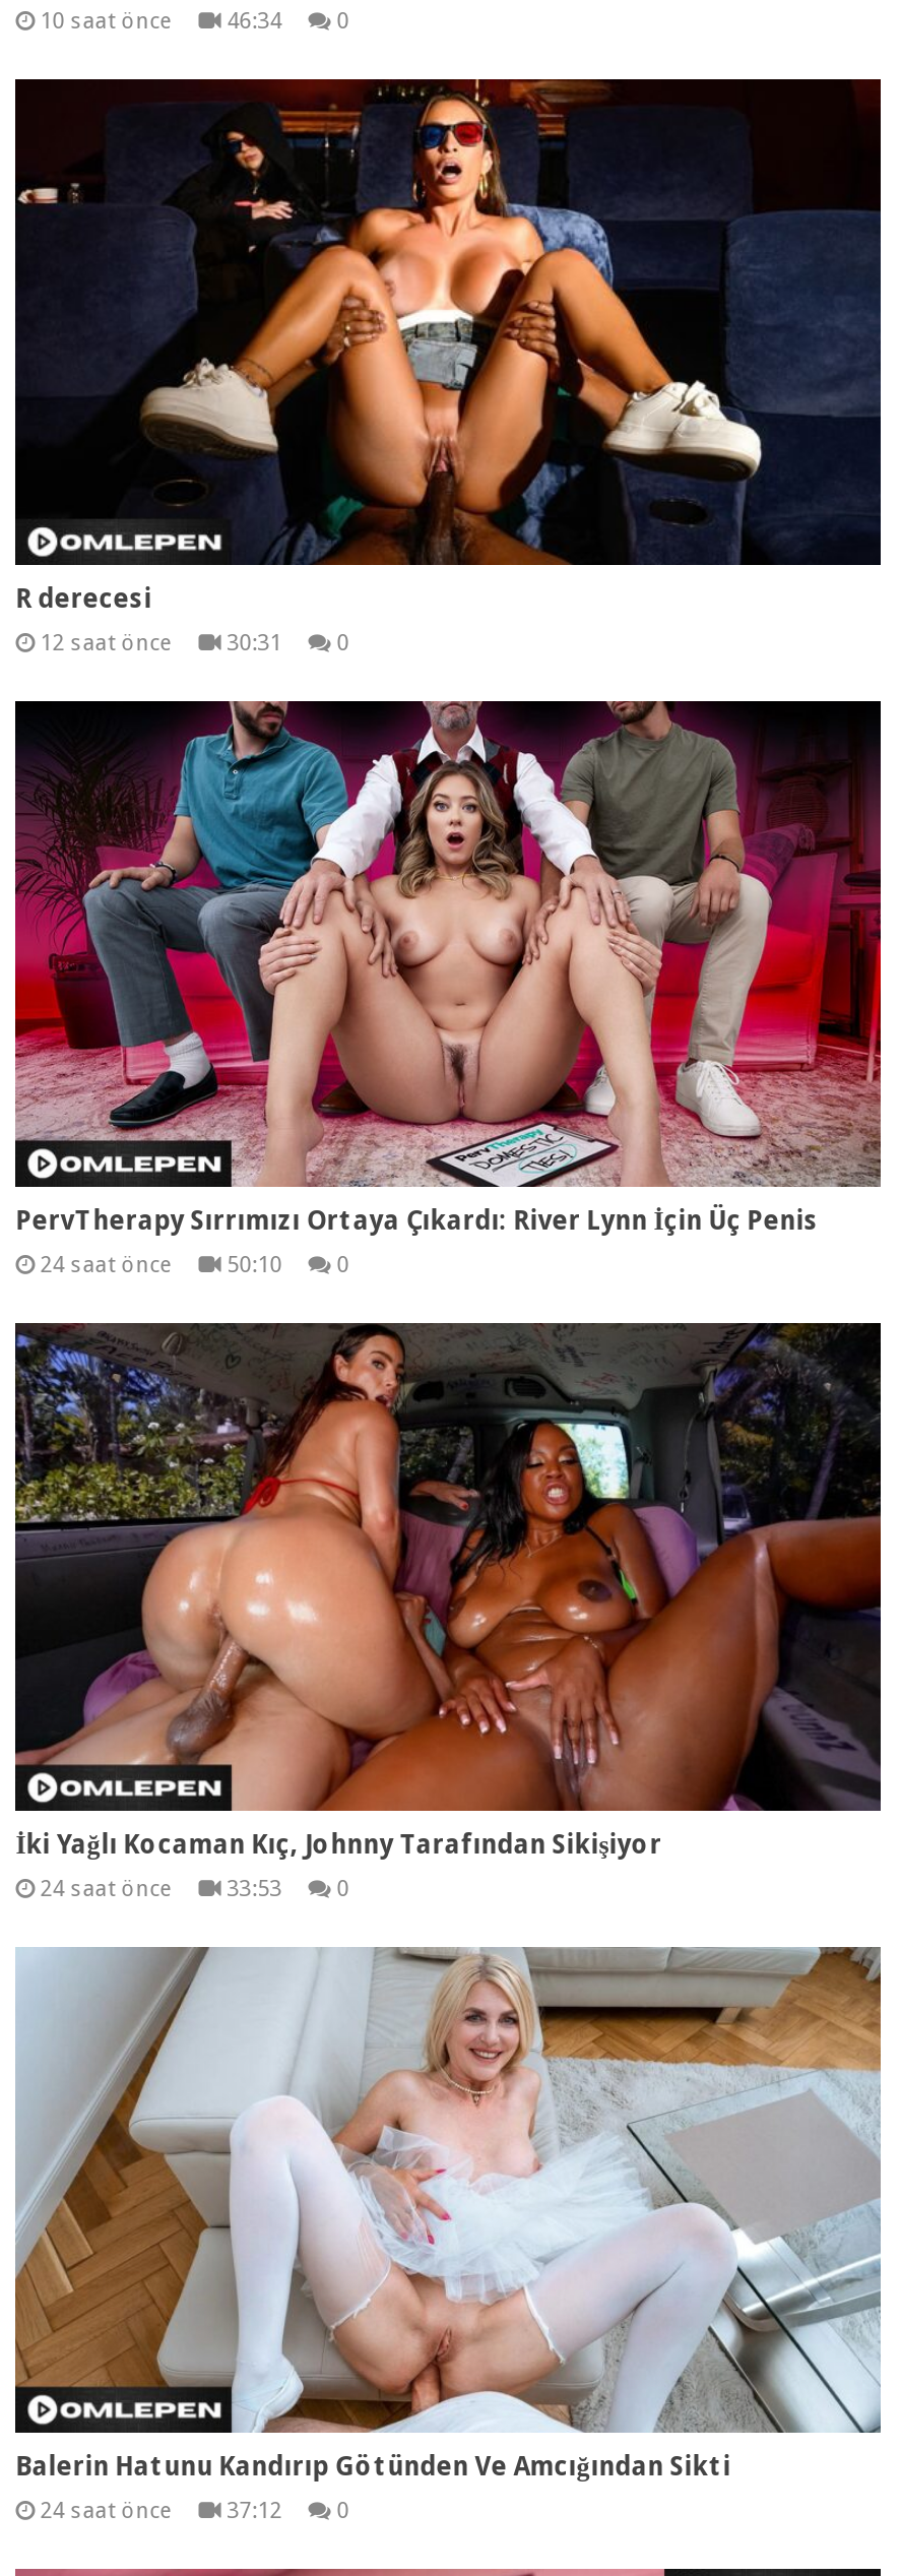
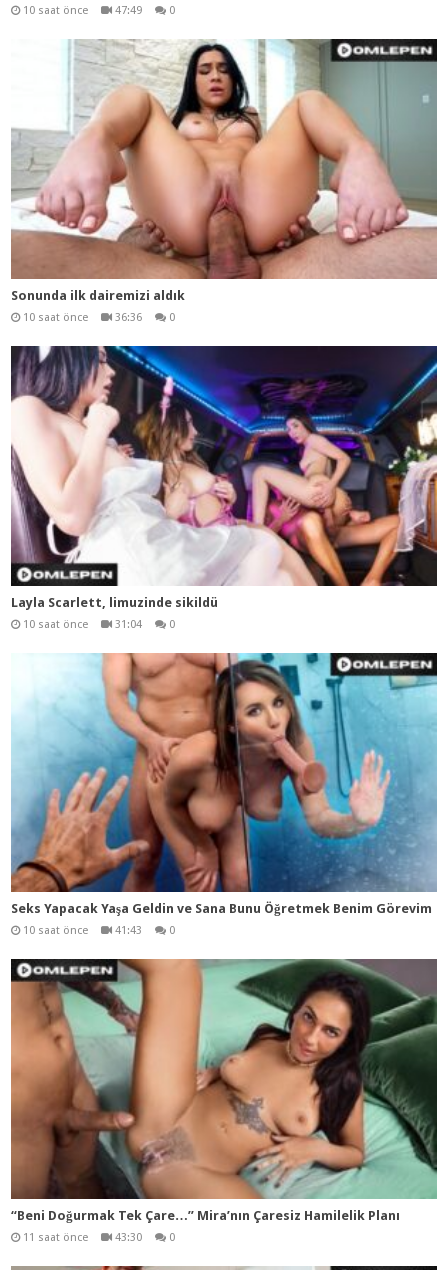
[227,8,282,35] 46:34 -> [115,4,142,17] 47:49
[13,77,883,614] [image] | R derecesi -> [10,38,438,303] [image] | Sonunda ilk dairemizi aldık
[40,630,282,657] 12 saat önce | 30:31 -> [23,311,142,324] 10 saat önce | 36:36
[13,699,883,1236] [image] | PervTherapy Sırrımızı Ortaya Çıkardı: River Lynn İçin Üç Penis -> [11,345,438,610] [image] | Layla Scarlett, limuzinde sikildü
[40,1253,282,1279] 24 saat önce | 50:10 -> [23,618,142,631] 10 saat önce | 31:04
[13,1321,883,1859] [image] | İki Yağlı Kocaman Kıç, Johnny Tarafından Sikişiyor -> [10,652,438,916] [image] | Seks Yapacak Yaşa Geldin ve Sana Bunu Öğretmek Benim Görevim
[40,1875,282,1902] 24 saat önce | 33:53 -> [23,924,142,937] 10 saat önce | 41:43
[13,1945,883,2481] [image] | Balerin Hatunu Kandırıp Götünden Ve Amcığından Sikti -> [10,958,438,1223] [image] | “Beni Doğurmak Tek Çare…” Mira’nın Çaresiz Hamilelik Planı
[40,2497,282,2523] 24 saat önce | 37:12 -> [23,1231,142,1244] 11 saat önce | 43:30

